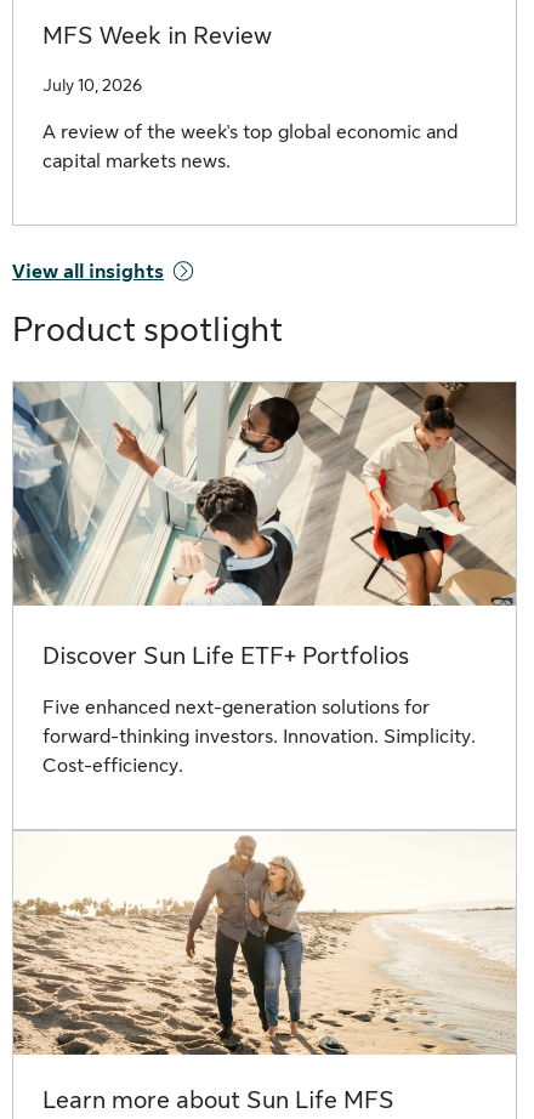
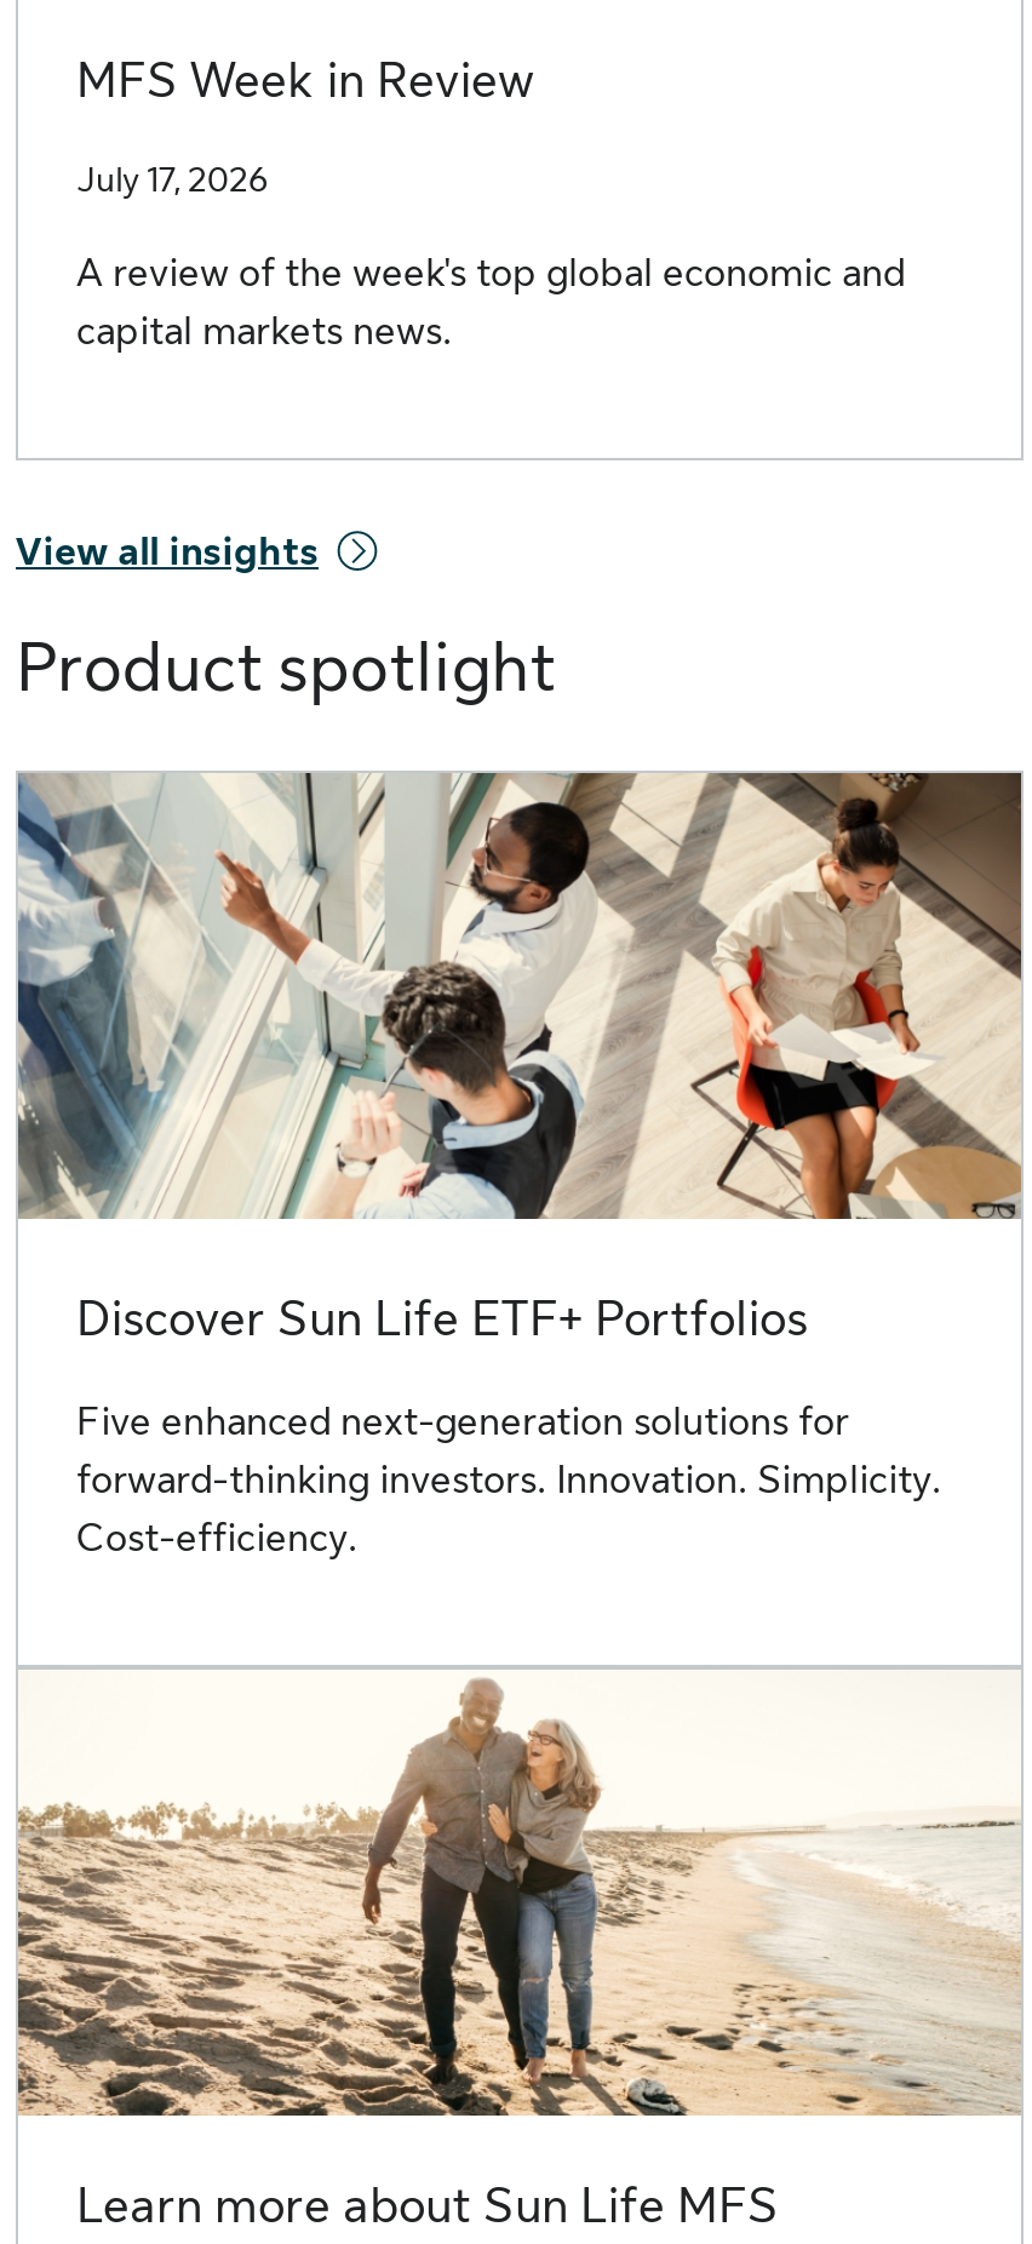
[42,75,142,95] July 10, 2026 -> [76,160,268,199] July 17, 2026

